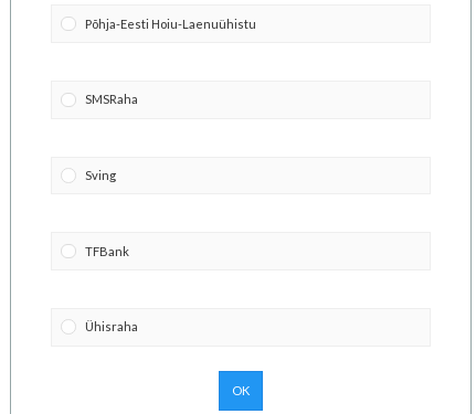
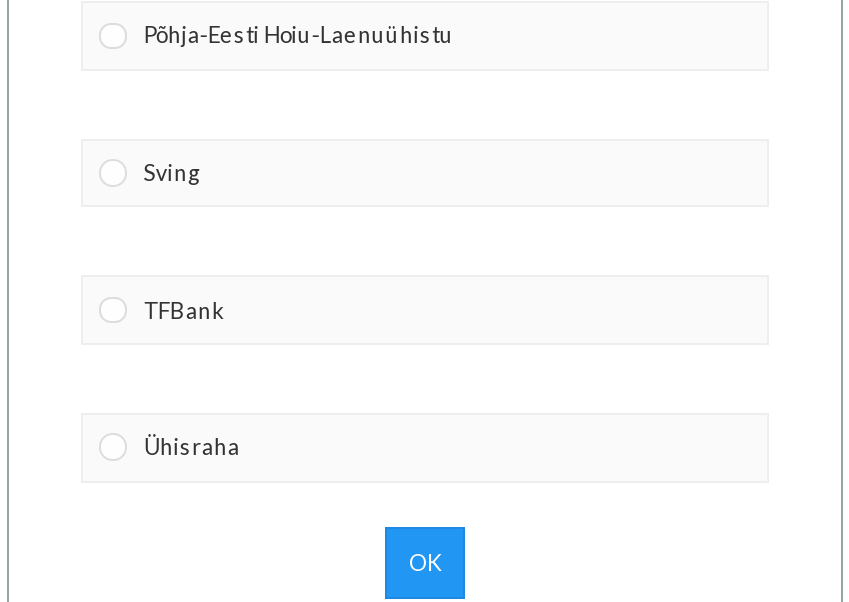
[85,92,138,106] SMSRaha -> none

